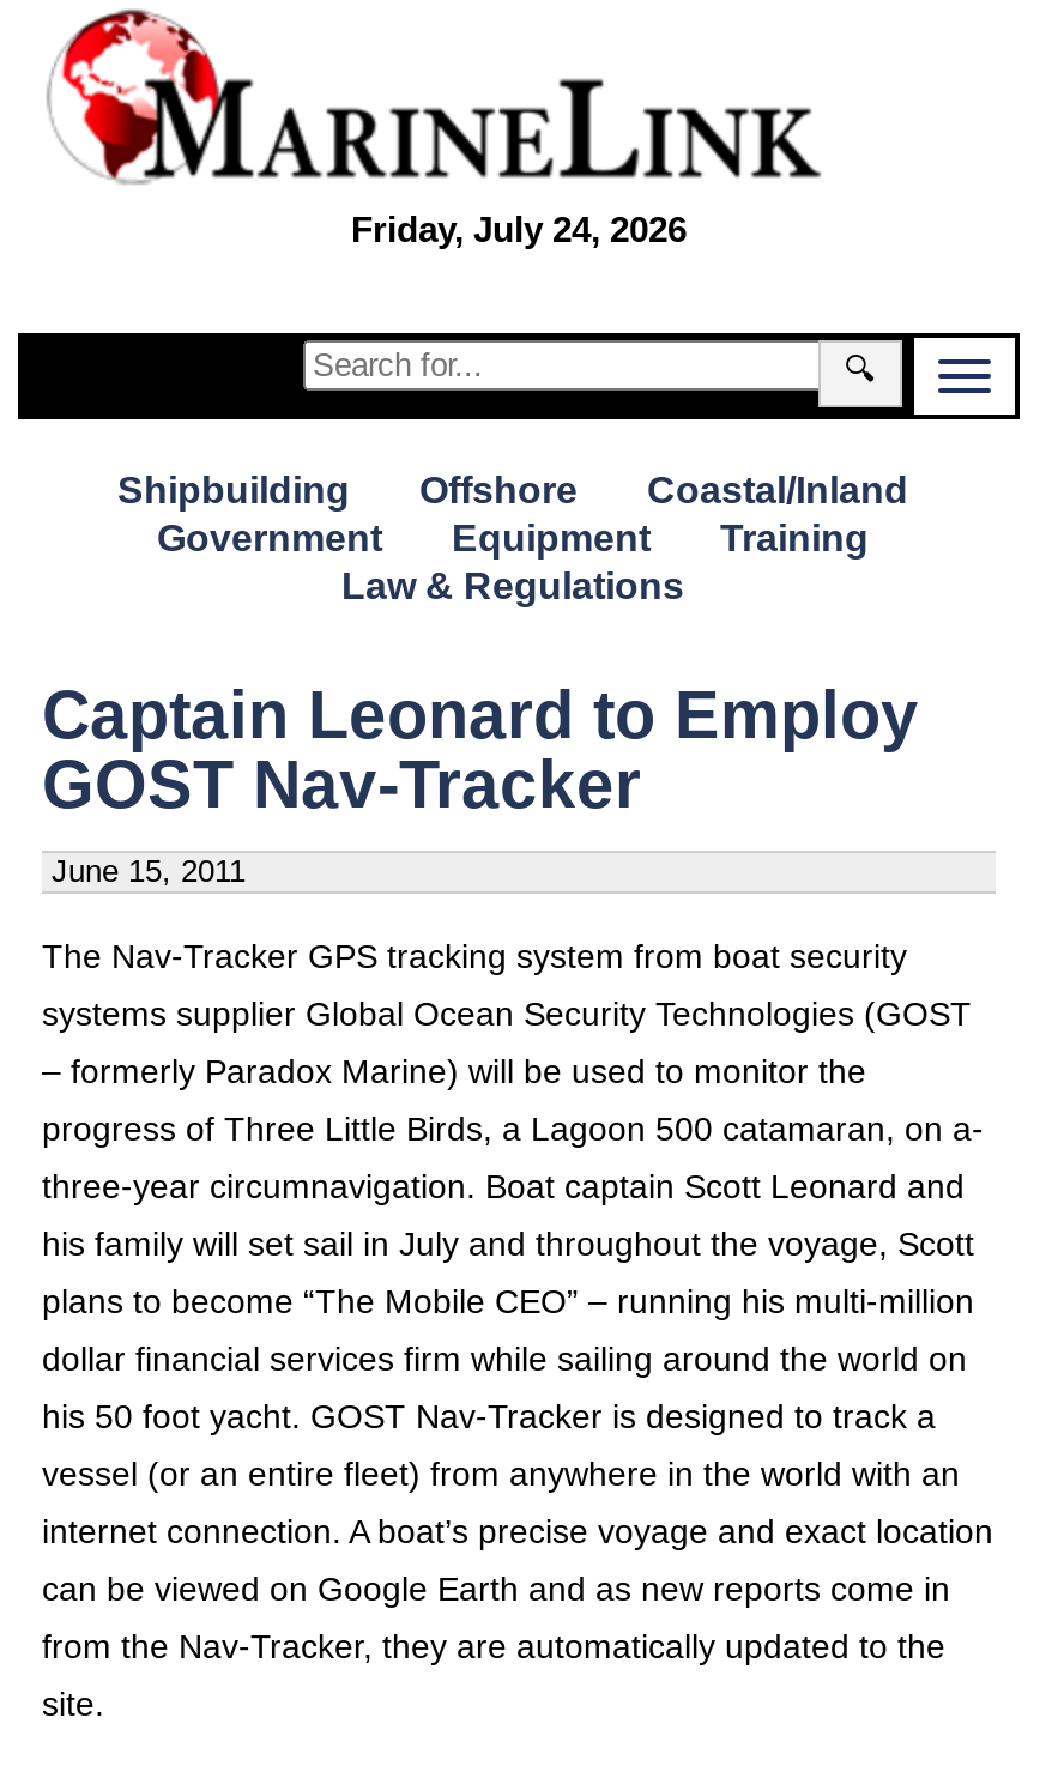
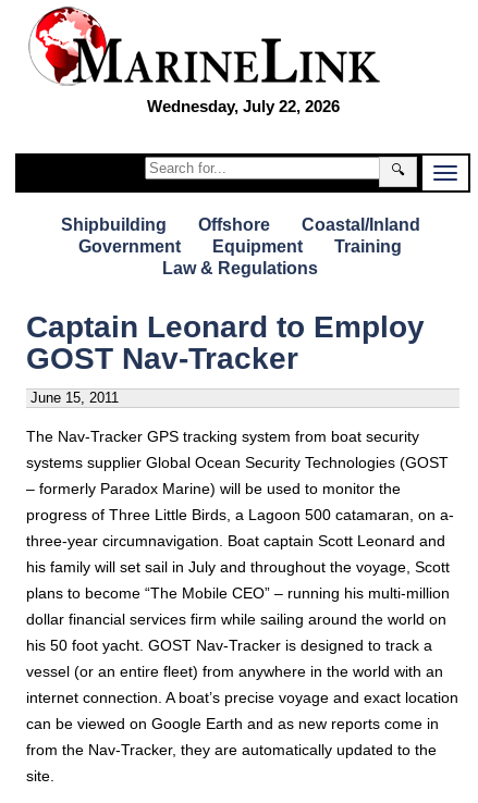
[351,208,687,249] Friday, July 24, 2026 -> [146,97,339,115] Wednesday, July 22, 2026

